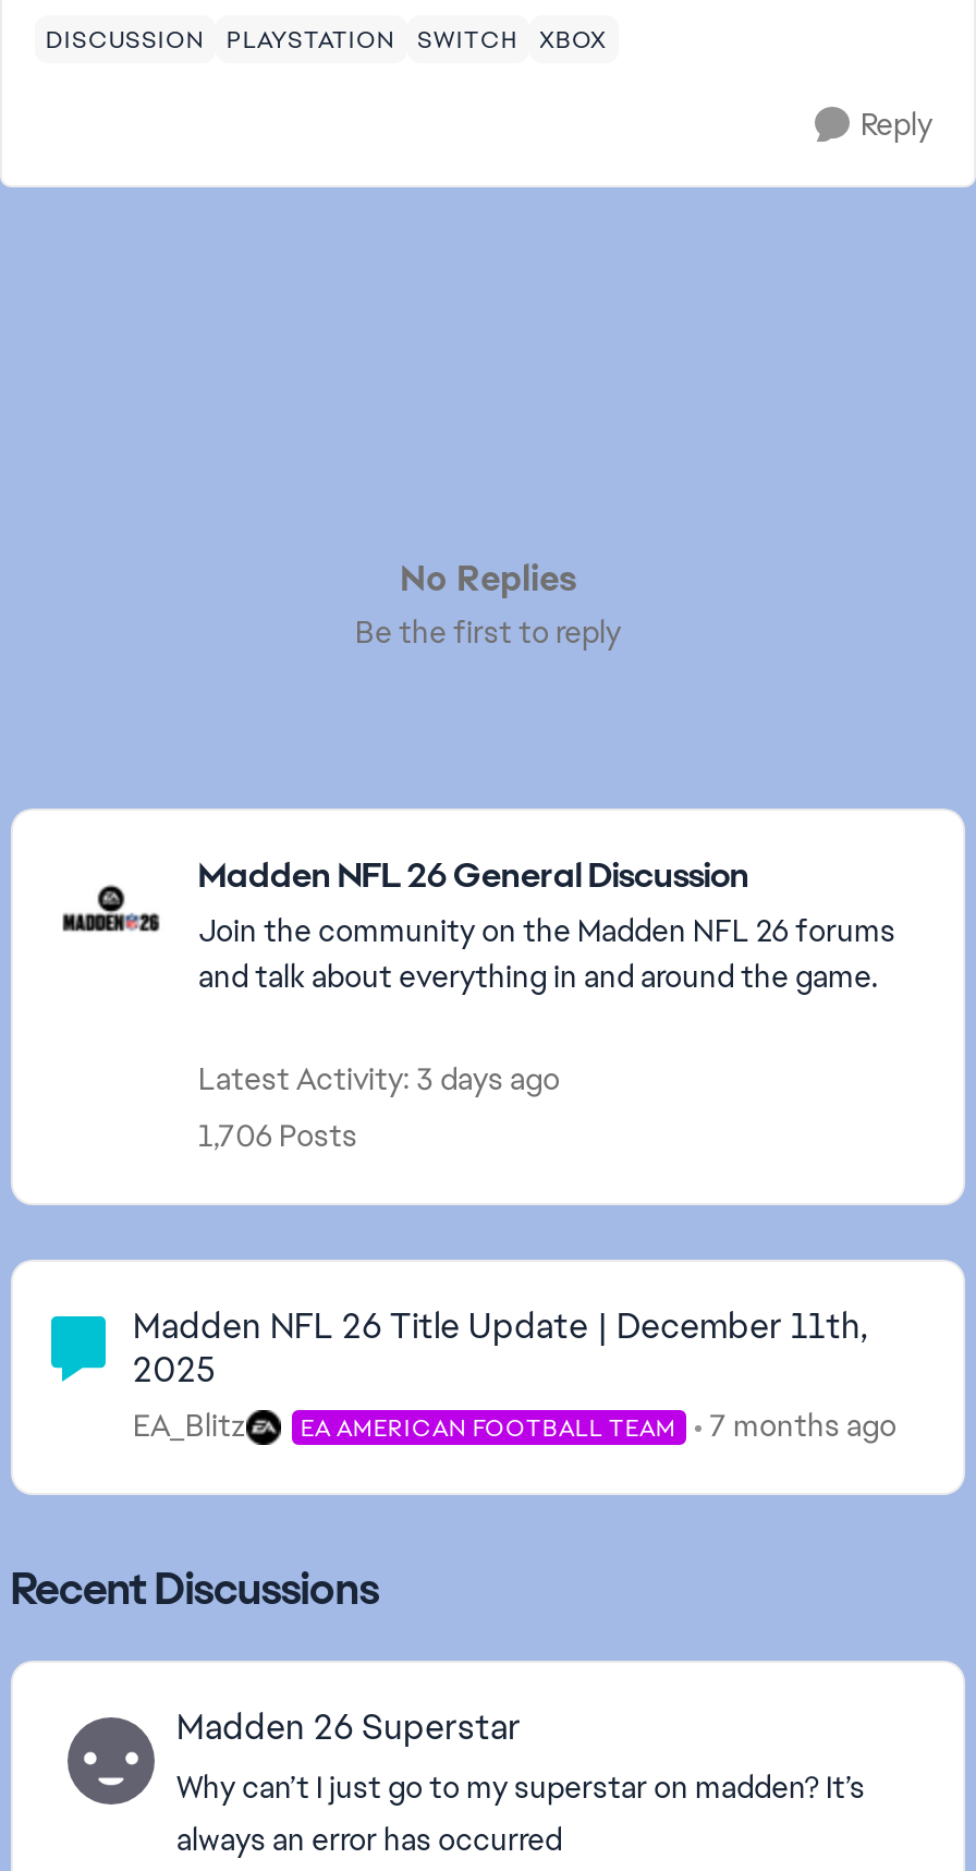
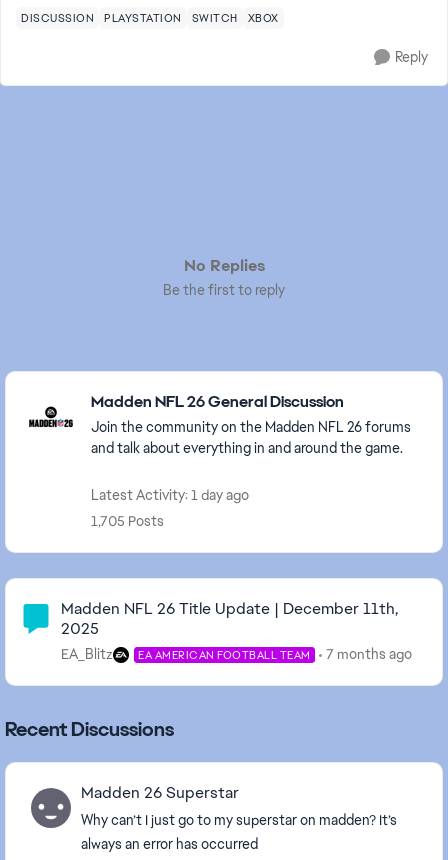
[198,1059,560,1098] Latest Activity: 3 days ago -> [91,486,249,504] Latest Activity: 1 day ago
[198,1116,357,1155] 1,706 Posts -> [91,512,164,530] 1,705 Posts

